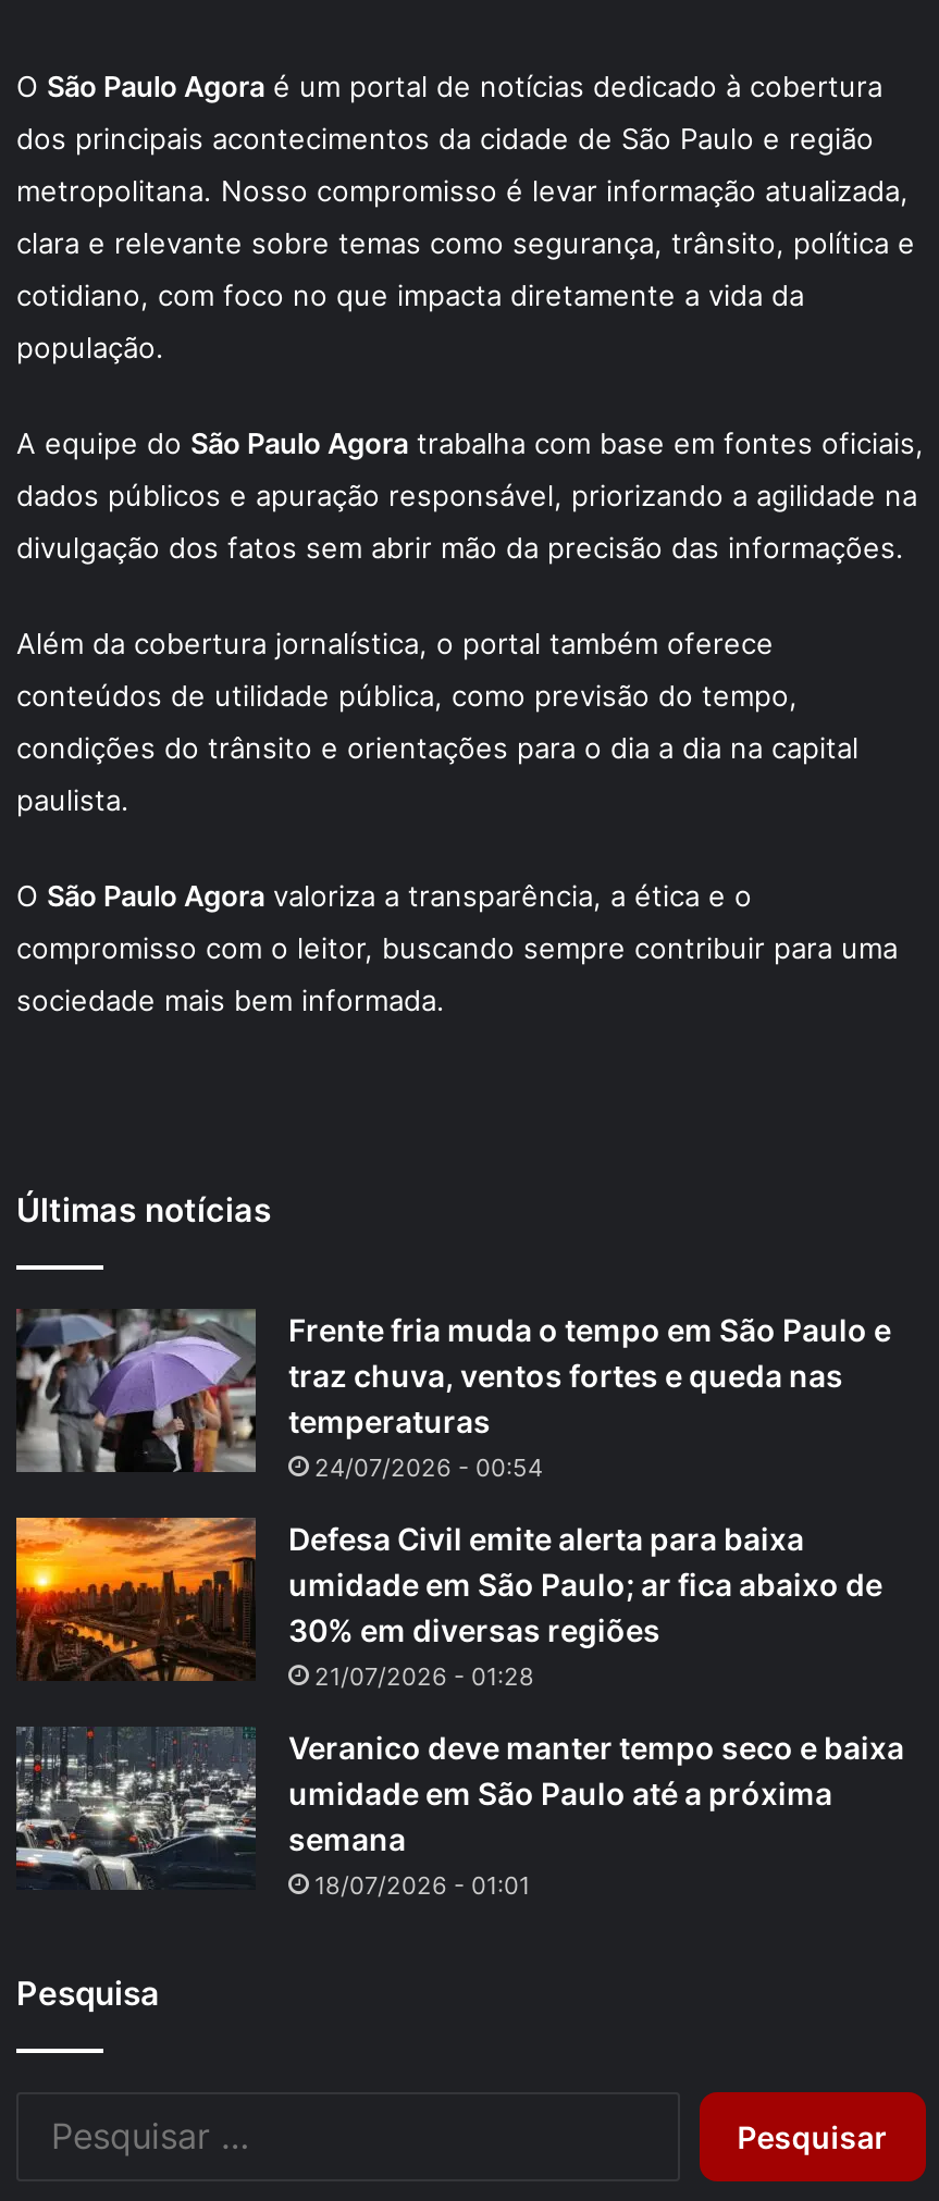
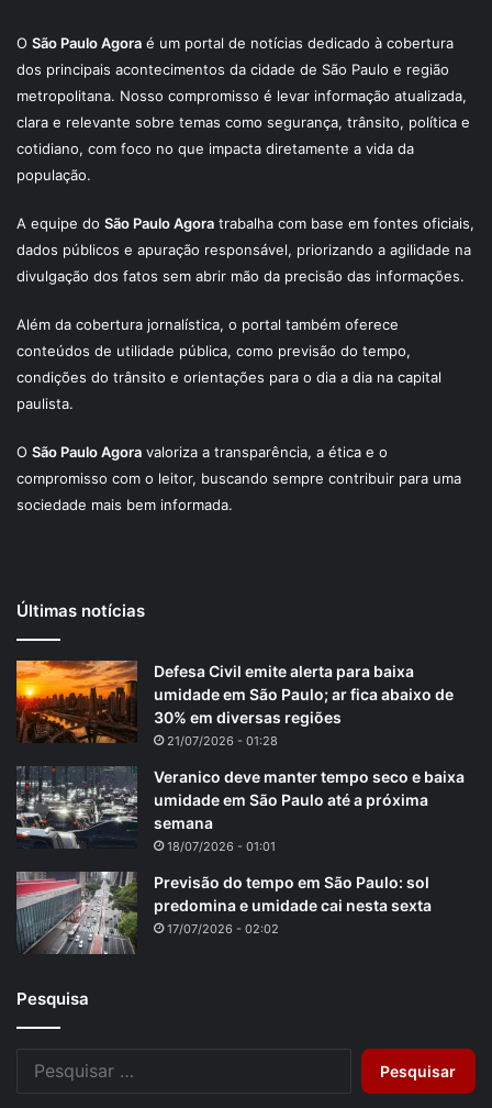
[14,1307,891,1484] [image] | Frente fria muda o tempo em São Paulo e | traz chuva, ventos fortes e queda nas | temperaturas | 24/07/2026 - 00:54 -> none
moved [12,1513,904,1902] -> [14,658,465,855]: [image] | Defesa Civil emite alerta para baixa | umidade em São Paulo; ar fica abaixo de | ... | semana | 18/07/2026 - 01:01
none -> [15,871,432,955] [image] | Previsão do tempo em São Paulo: sol | predomina e umidade cai nesta sexta | 17/07/2026 - 02:02

